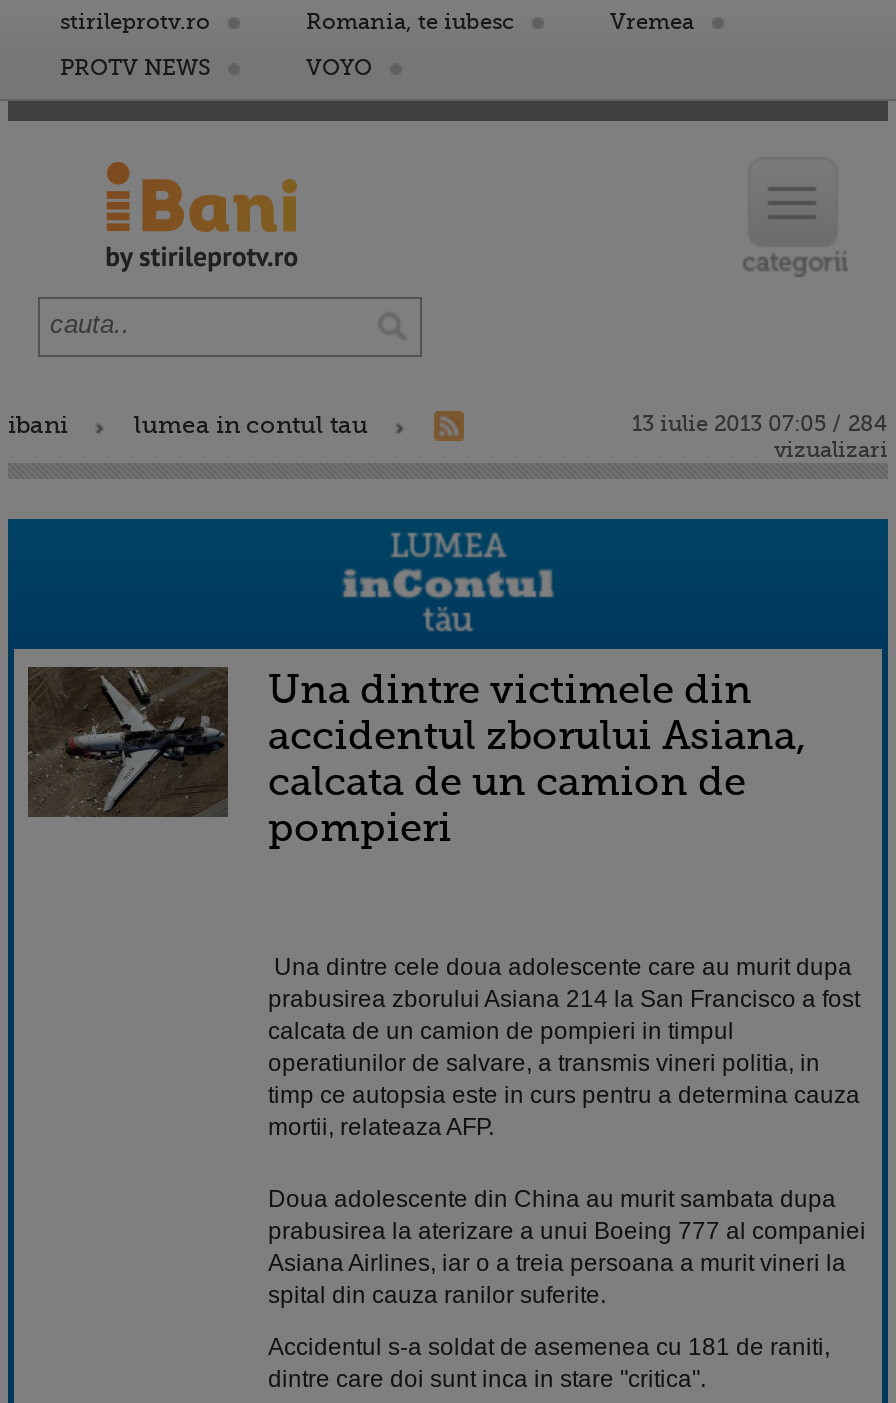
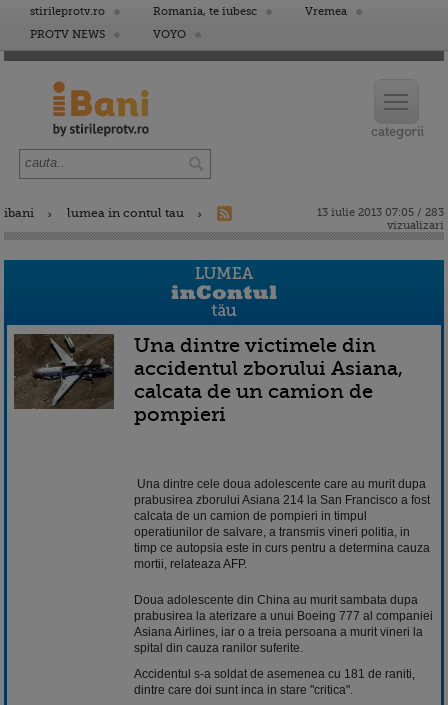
[632,411,888,437] 13 iulie 2013 07:05 / 284 -> [317,206,444,219] 13 iulie 2013 07:05 / 283

